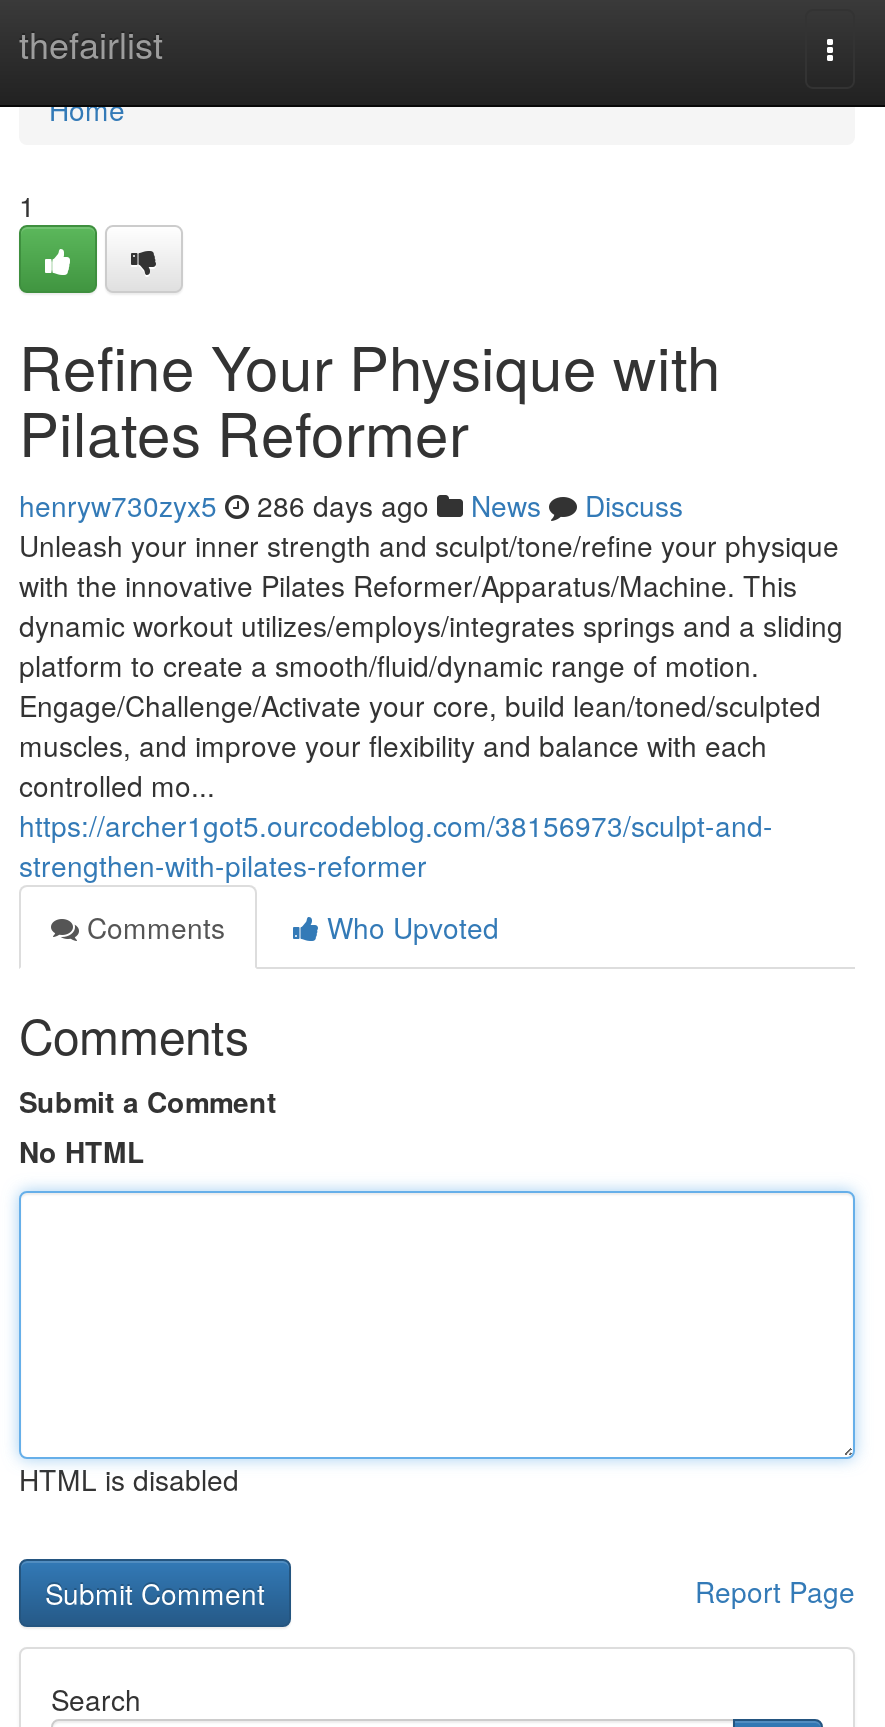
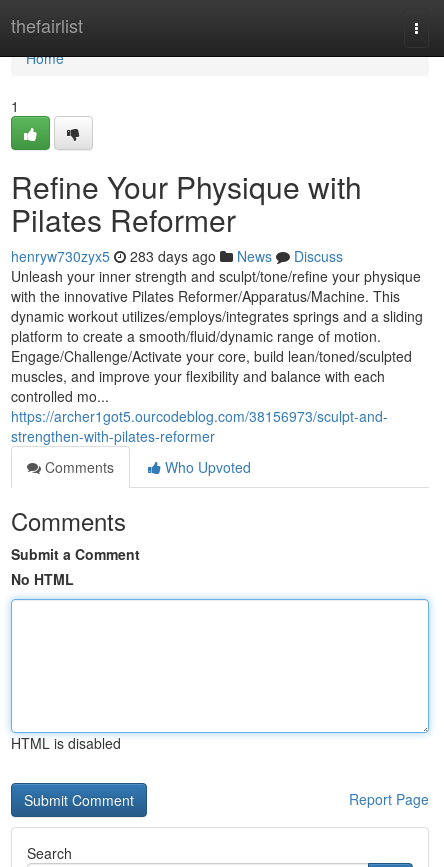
[19,485,683,525] henryw730zyx5 286 days ago News Discuss -> [11,246,343,266] henryw730zyx5 283 days ago News Discuss

